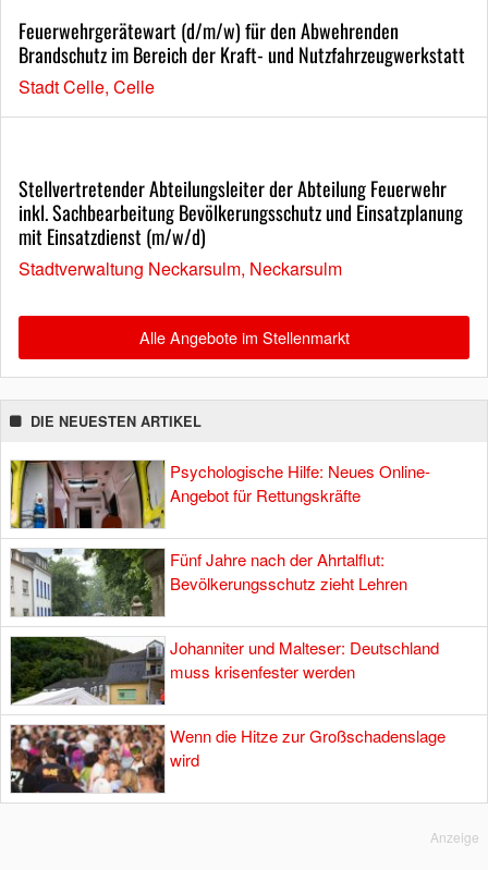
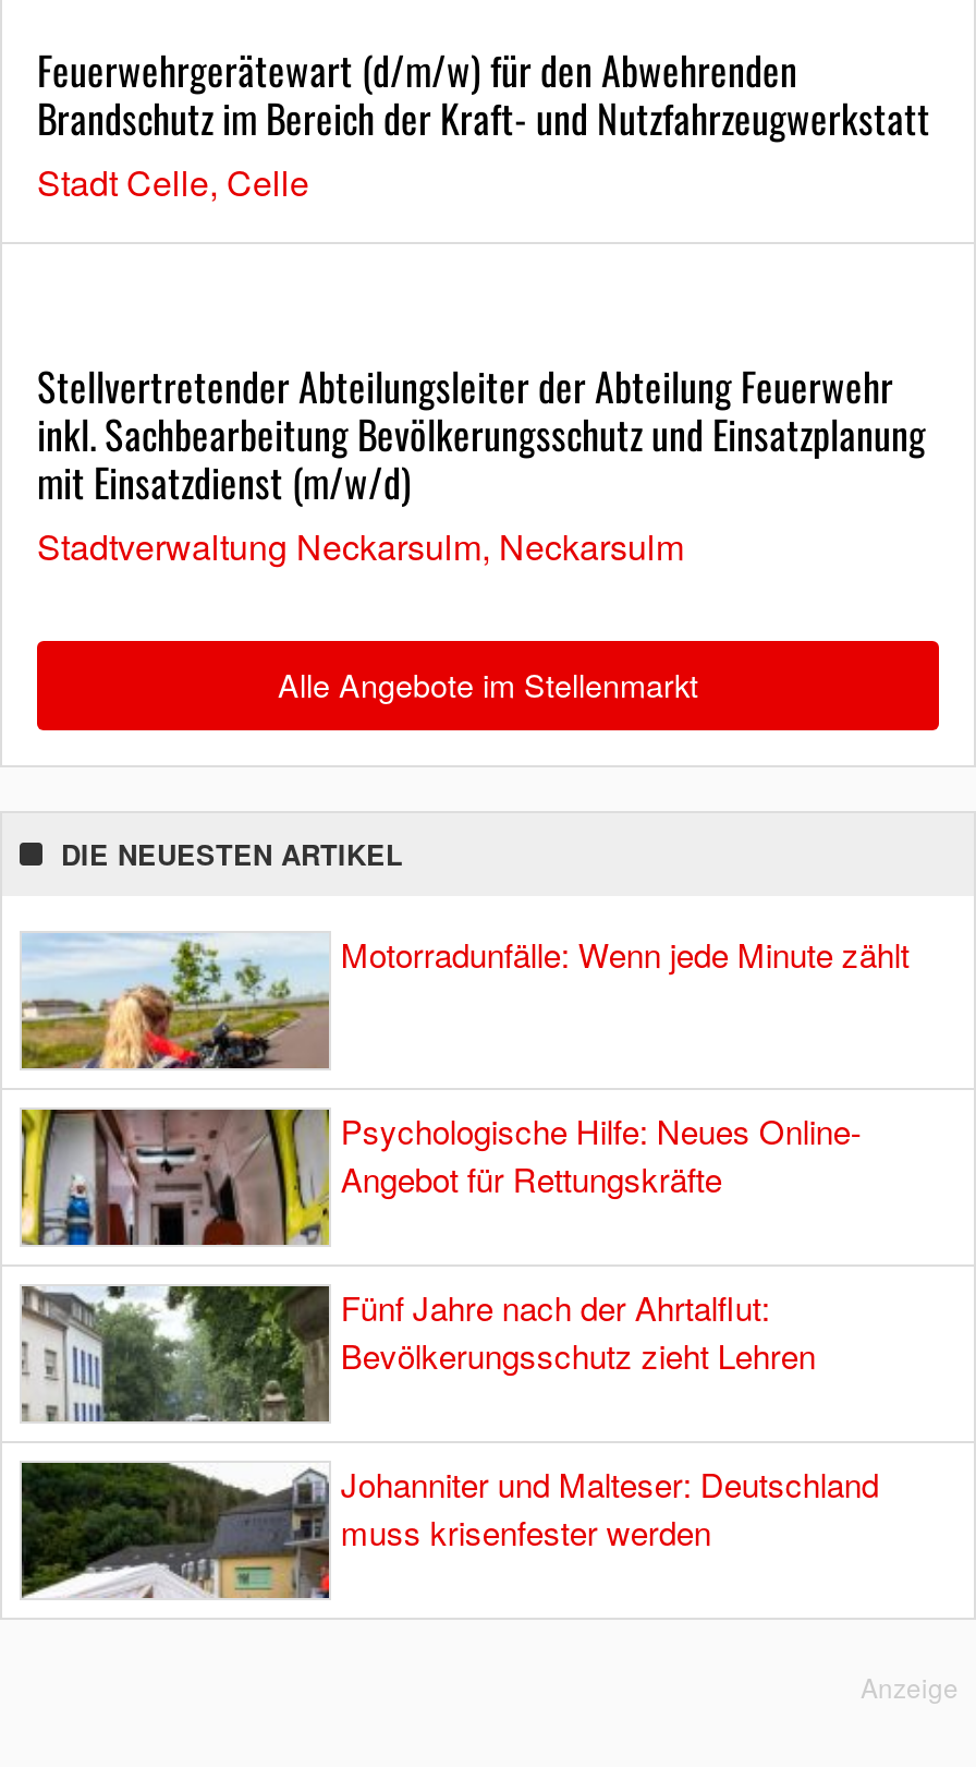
none -> [20,930,909,1072] [image] | Motorradunfälle: Wenn jede Minute zählt
moved [9,458,439,683] -> [17,1104,879,1554]: [image] | Psychologische Hilfe: Neues Online- | Angebot für Rettungskräfte | Fünf Jahre nach der Ahrtalflut: | Bevölkerungsschutz zieht Lehren | Johanniter und Malteser: Deutschland | muss krisenfester werden
[10,724,446,794] [image] | Wenn die Hitze zur Großschadenslage | wird -> none

